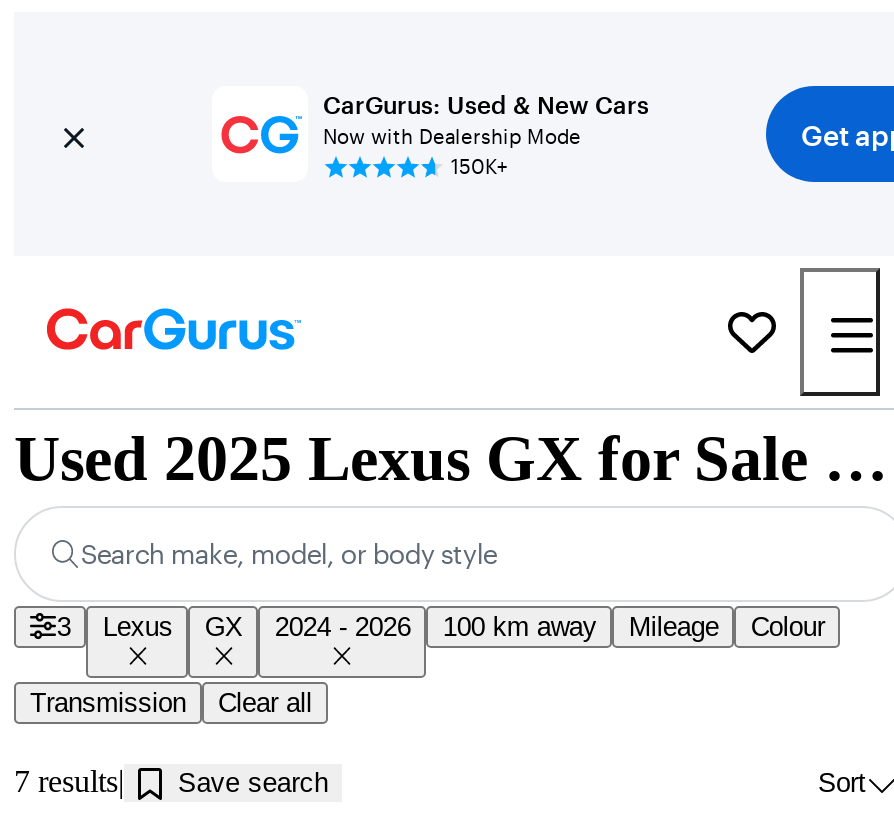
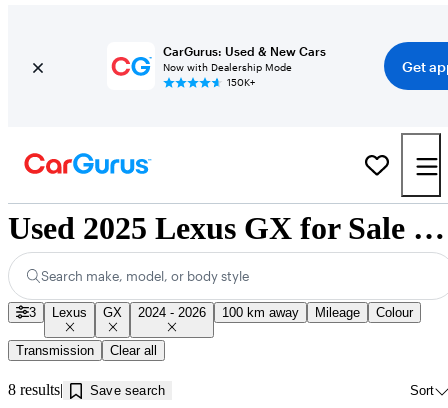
[14,764,328,798] 7 results Save search -> [8,381,165,398] 8 results Save search

